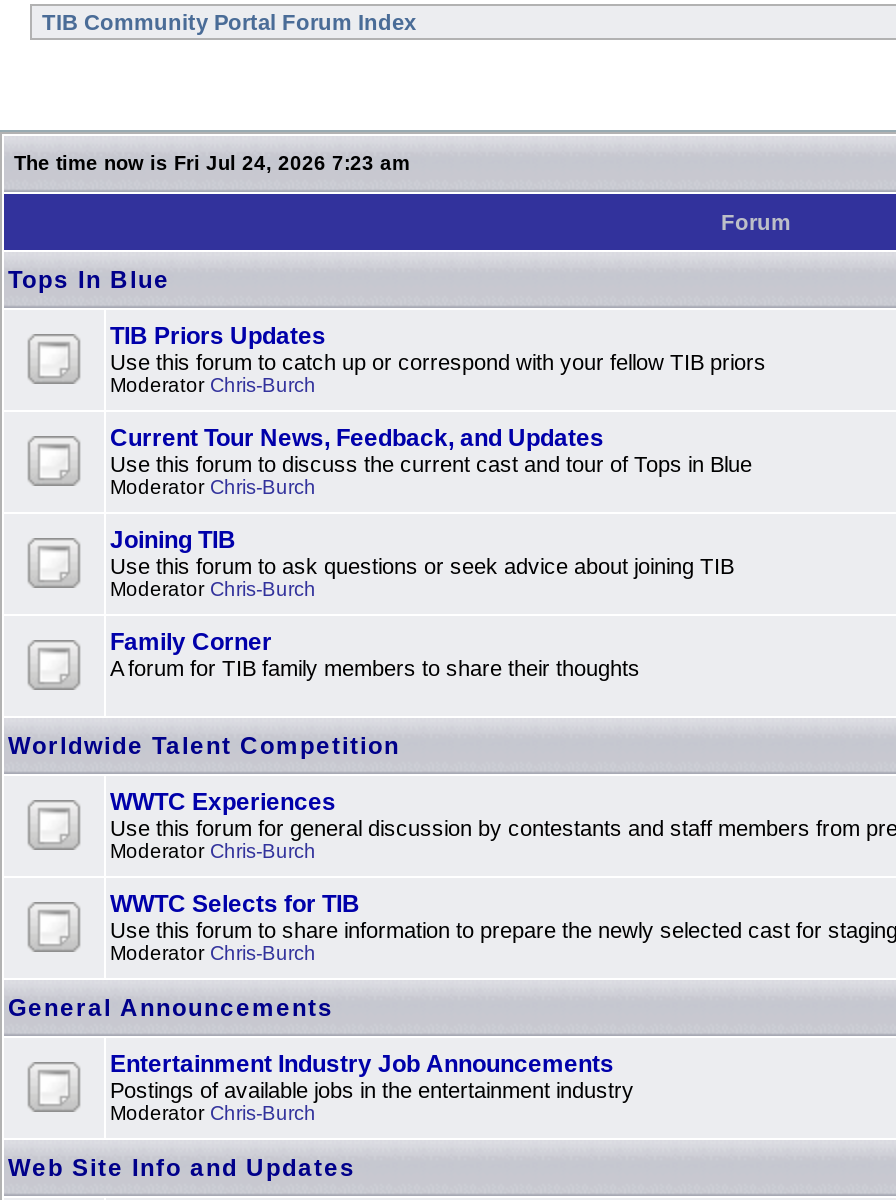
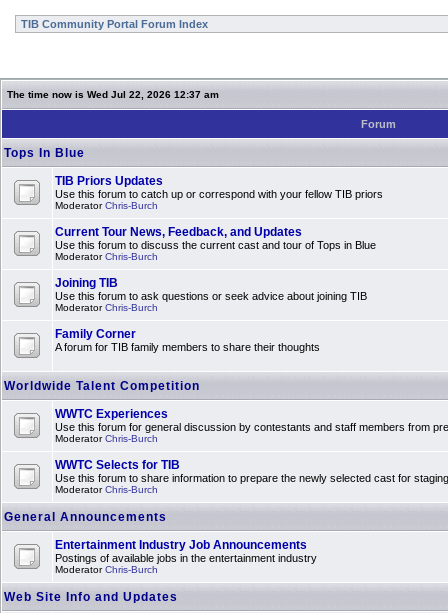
[14,152,410,174] The time now is Fri Jul 24, 2026 7:23 am -> [7,89,219,100] The time now is Wed Jul 22, 2026 12:37 am

